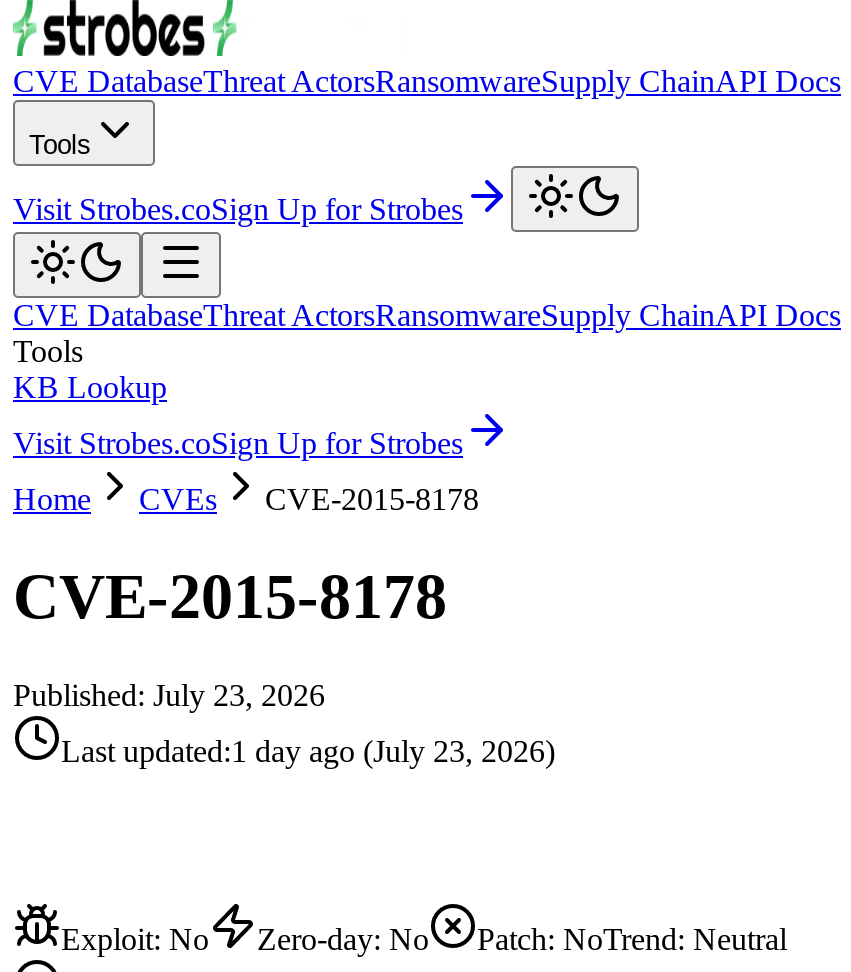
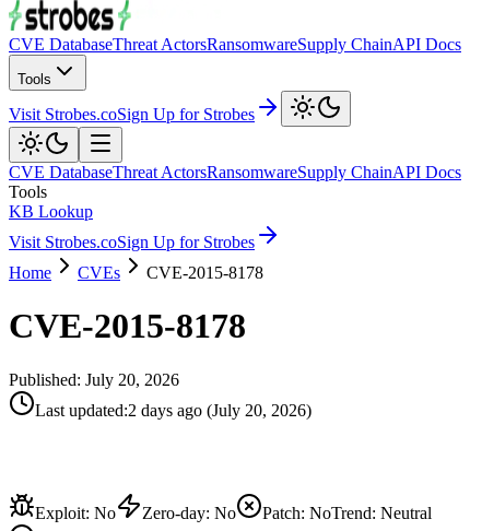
[13,678,325,712] Published: July 23, 2026 -> [9,370,179,389] Published: July 20, 2026
[61,734,555,768] Last updated:1 day ago (July 23, 2026) -> [35,401,311,419] Last updated:2 days ago (July 20, 2026)

